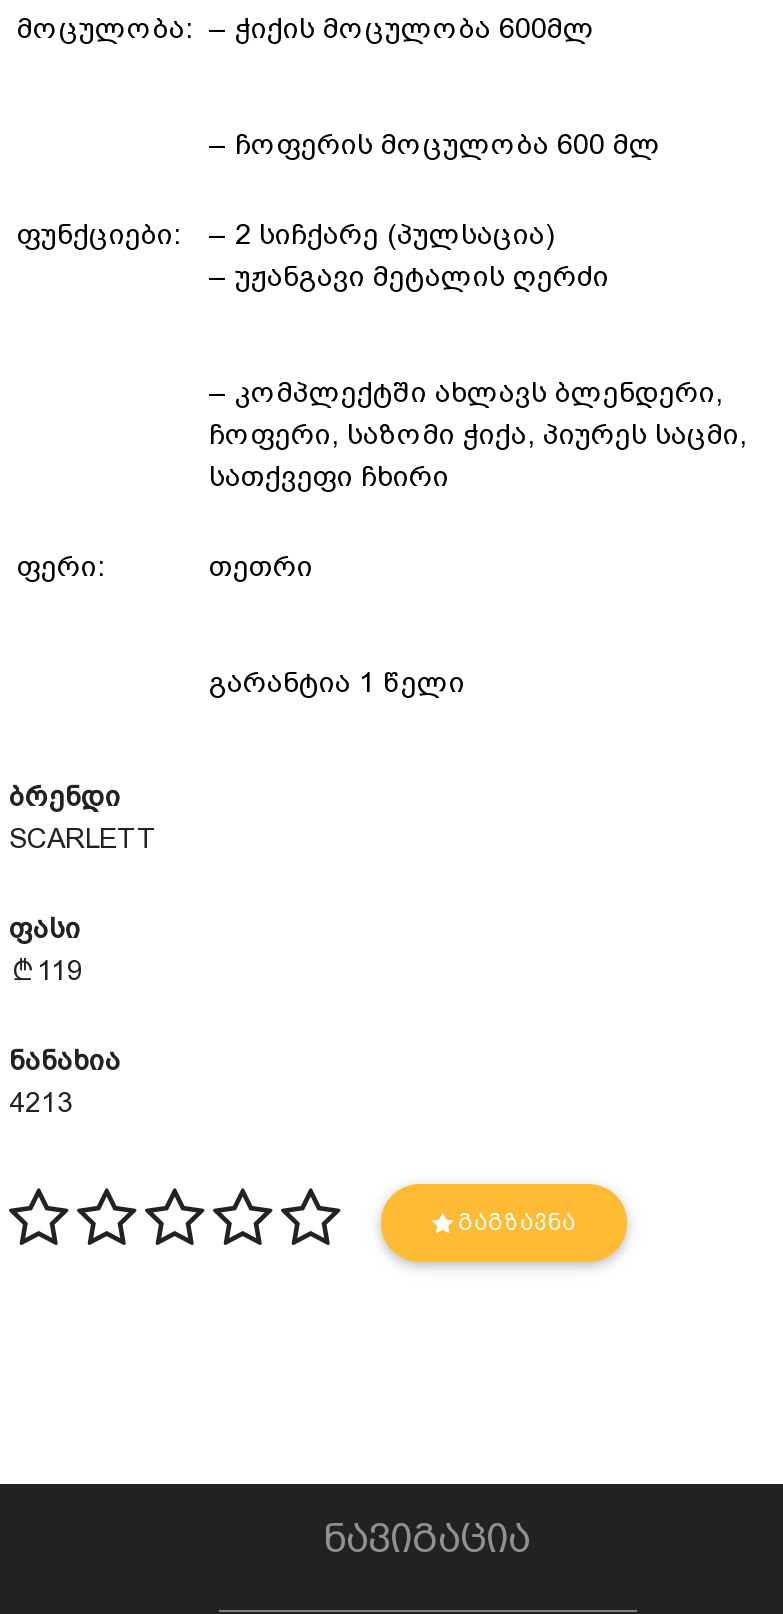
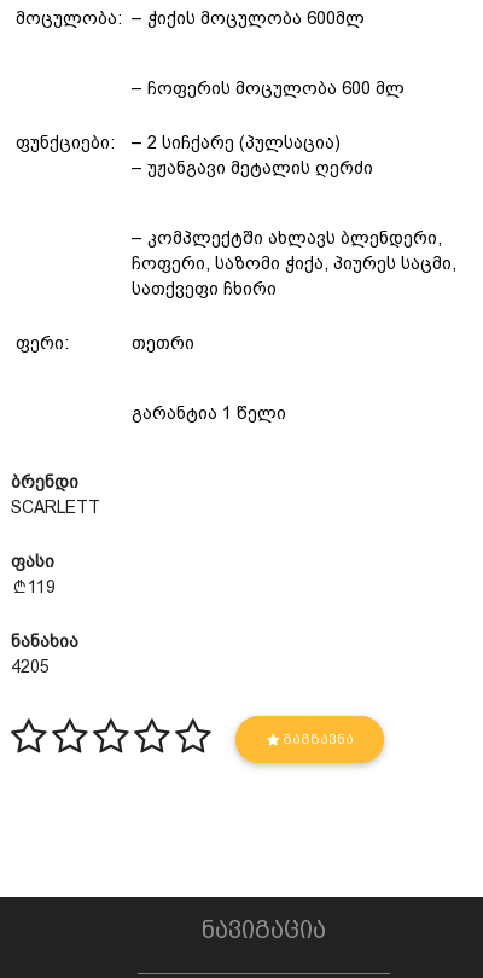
[9,1086,73,1118] 4213 -> [11,657,50,676] 4205

